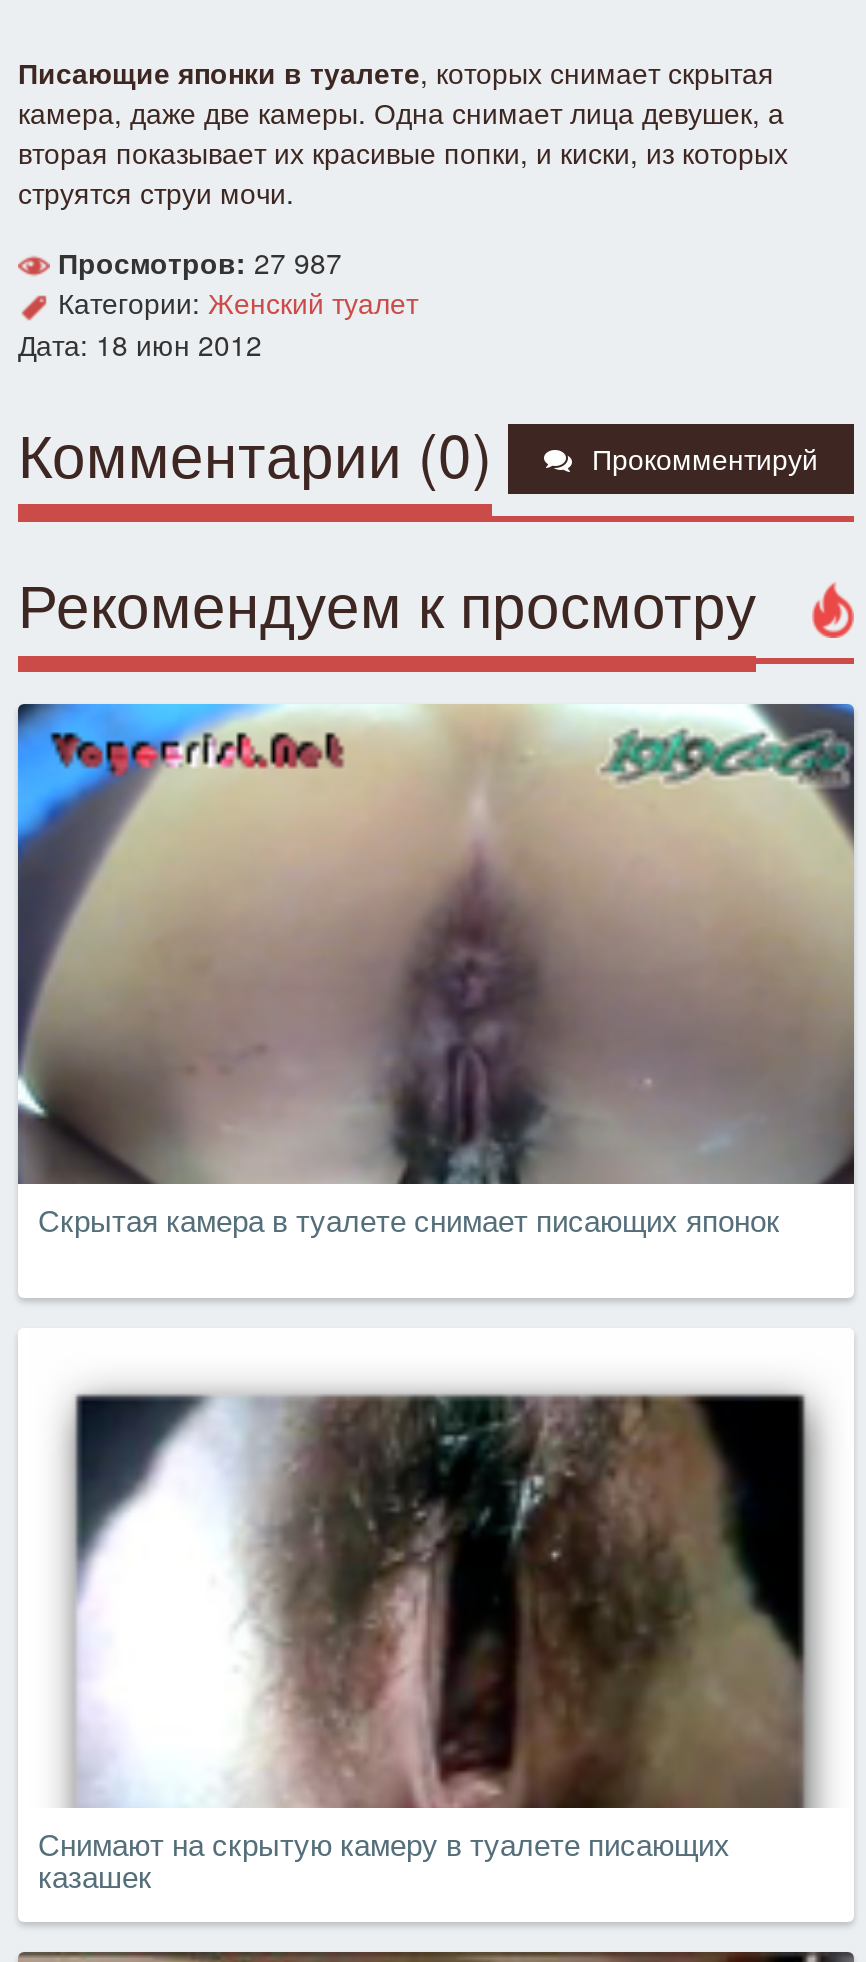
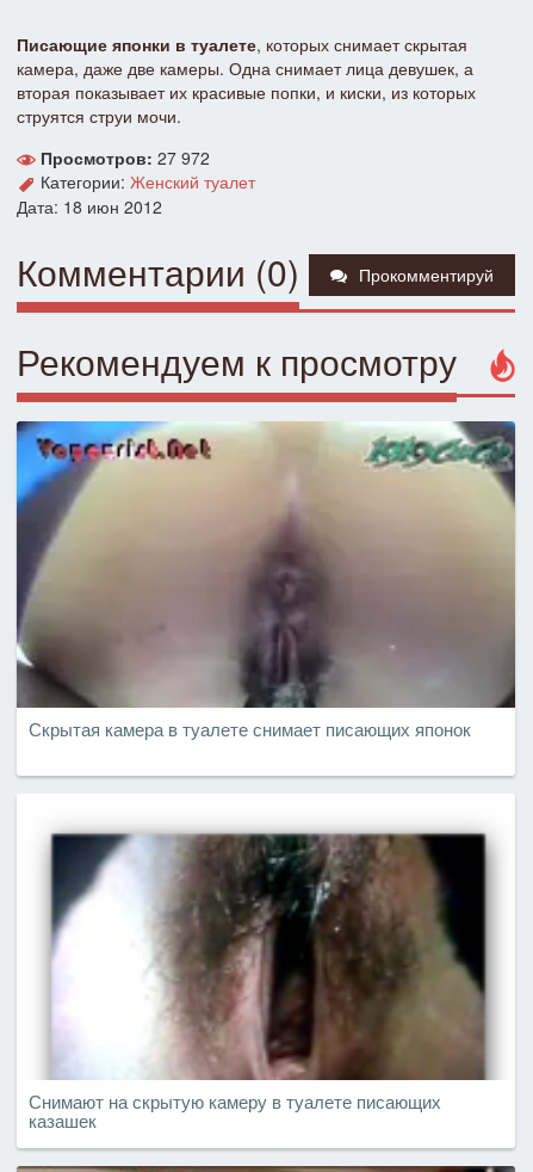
[58,242,342,282] Просмотров: 27 987 -> [41,146,210,169] Просмотров: 27 972

